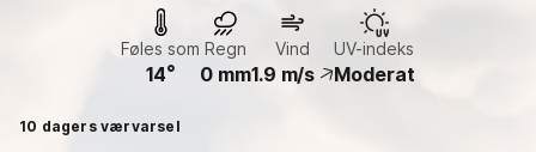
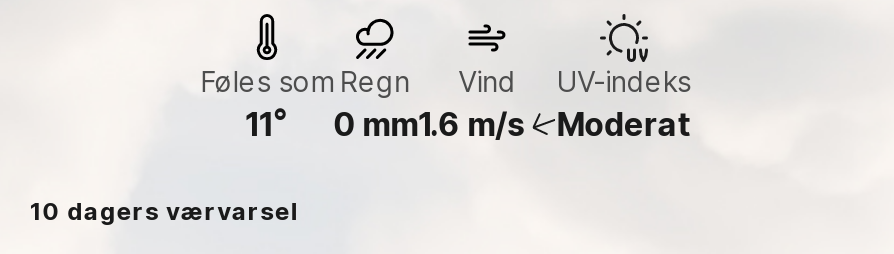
[145,62,167,86] 14 -> [245,104,273,144] 11
[251,62,315,86] 1.9 m/s -> [418,104,525,144] 1.6 m/s

